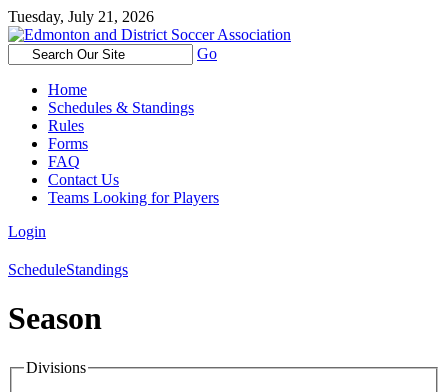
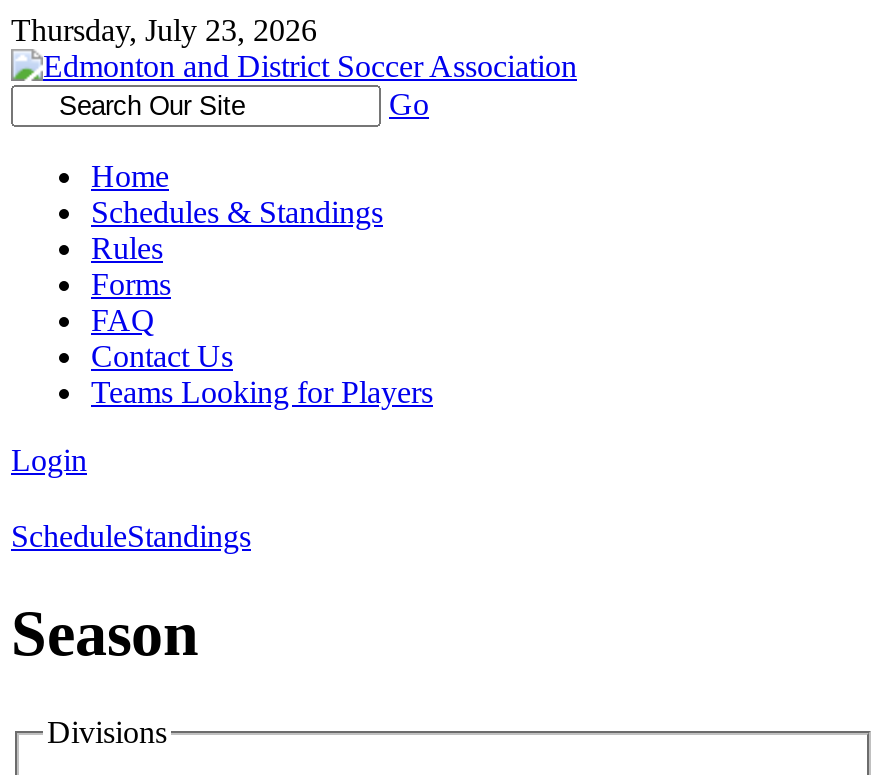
[8,8,154,25] Tuesday, July 21, 2026 -> [11,13,317,47] Thursday, July 23, 2026

